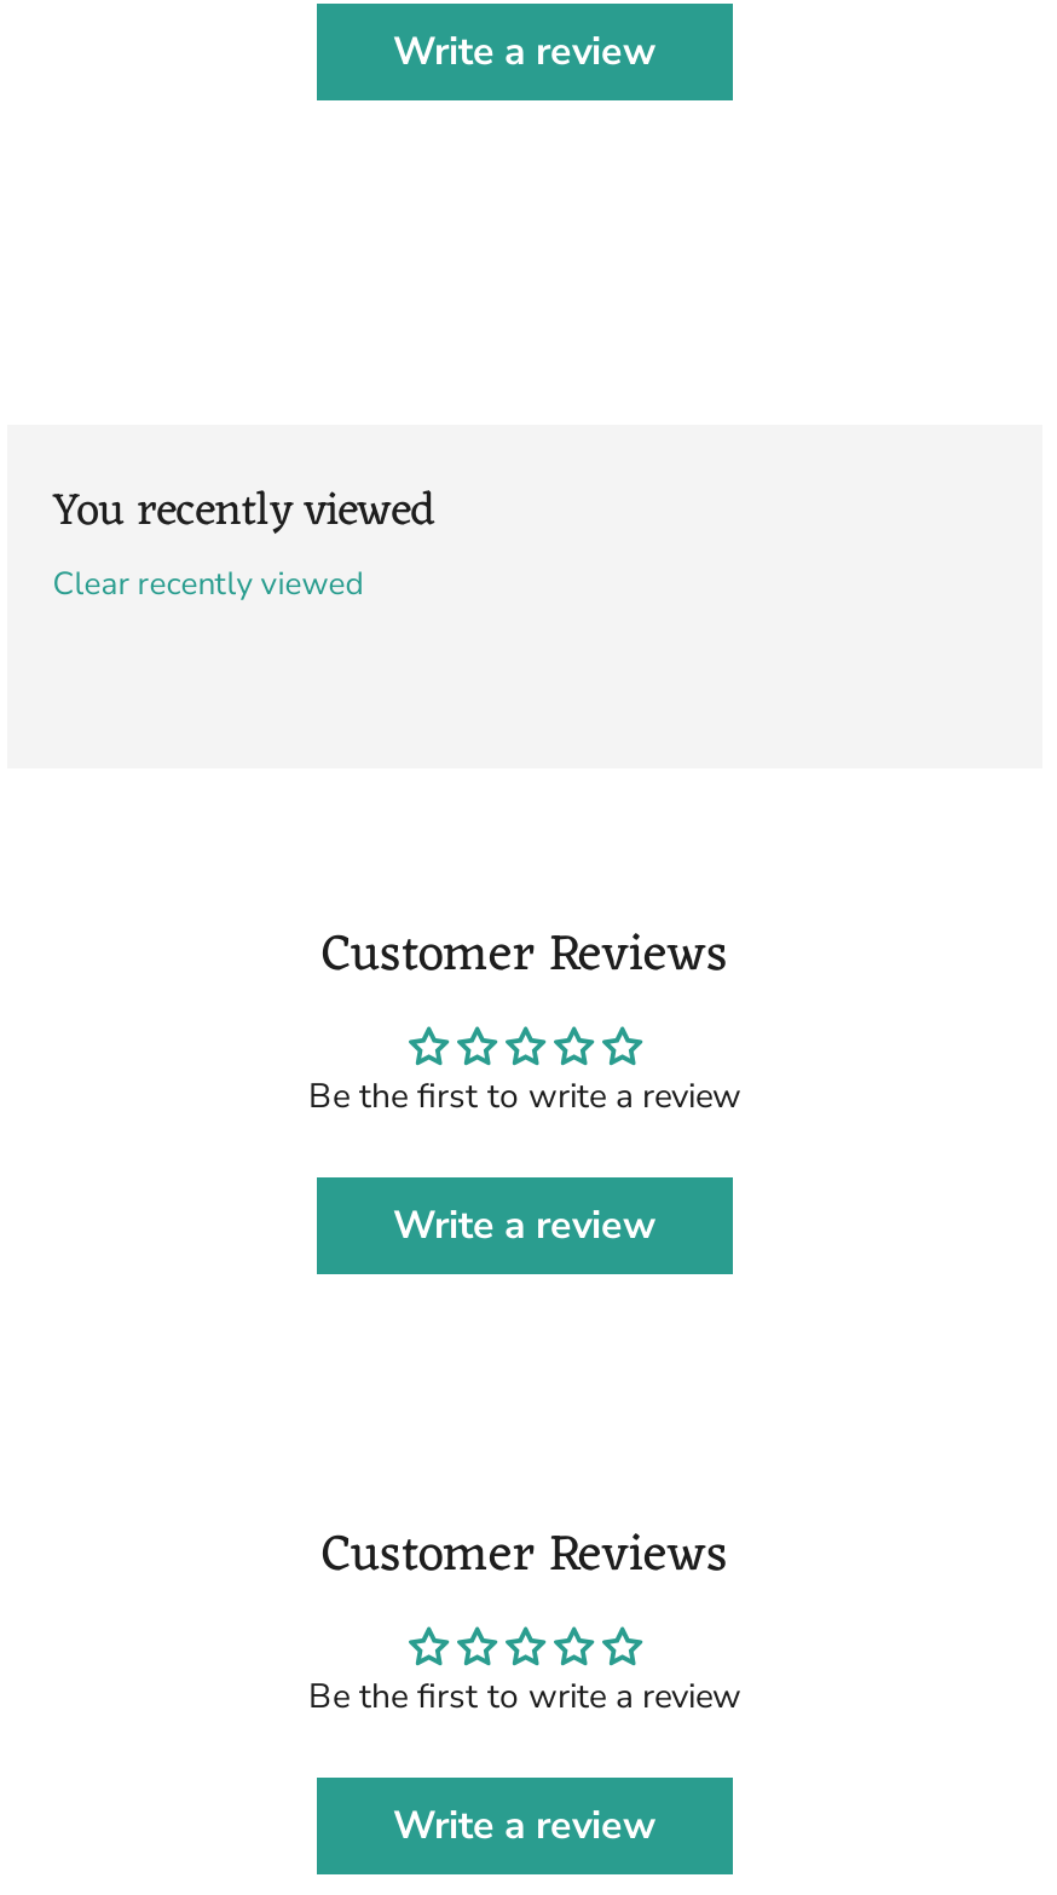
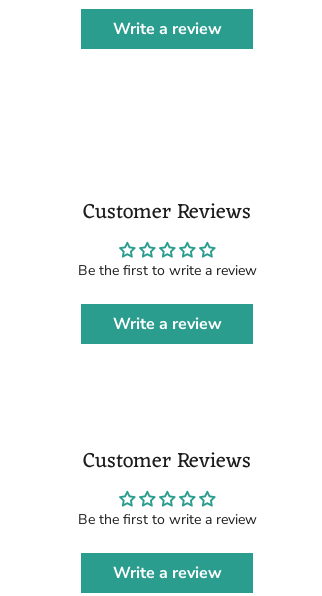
[53,473,435,607] You recently viewed | Clear recently viewed -> none

